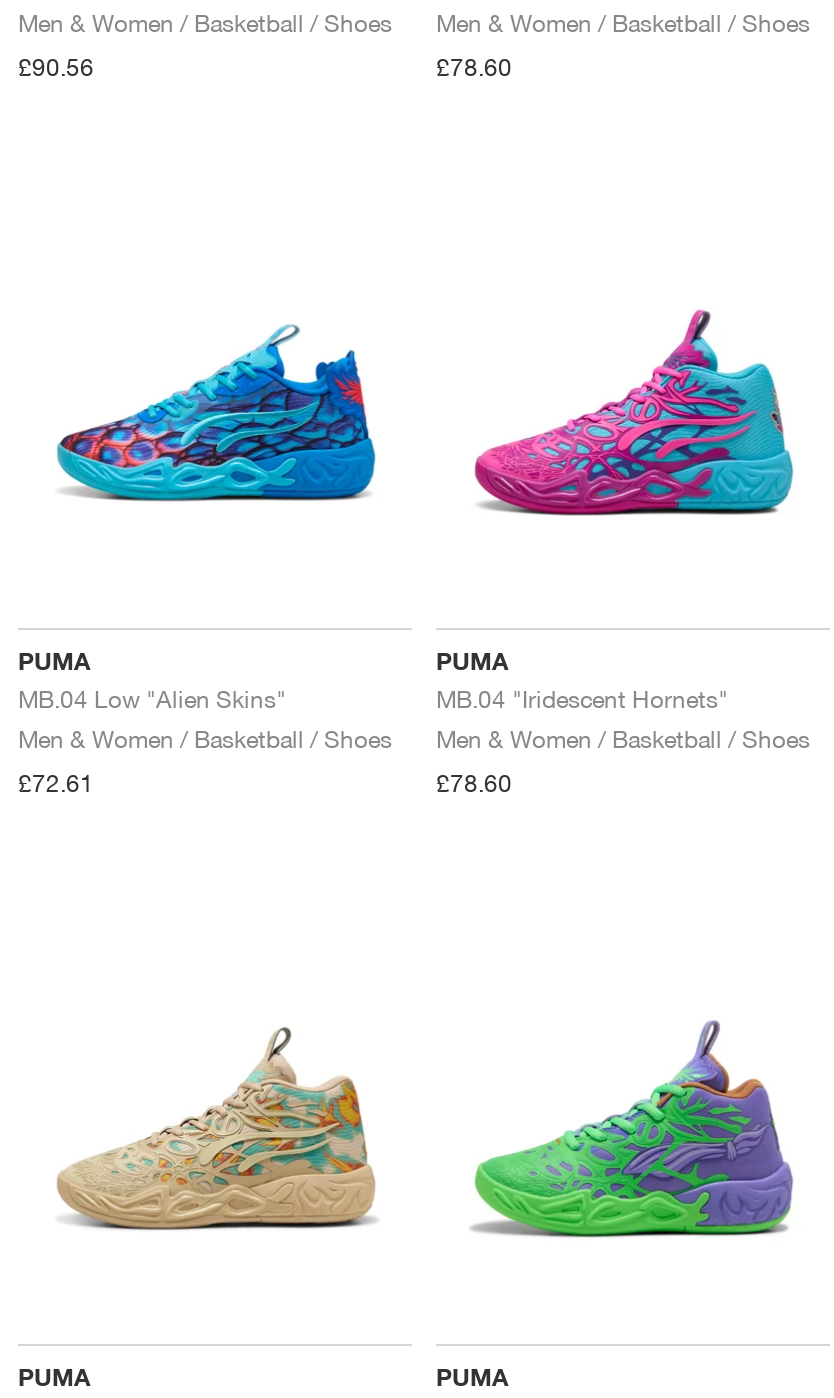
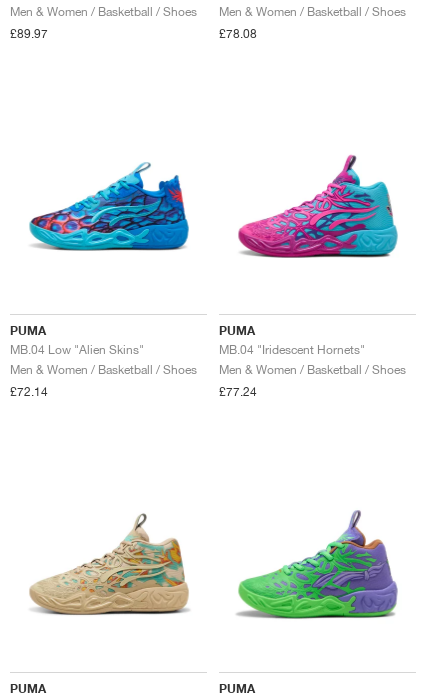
[18,51,94,81] £90.56 -> [10,25,48,40] £89.97
[436,51,512,81] £78.60 -> [219,25,257,40] £78.08
[18,767,94,797] £72.61 -> [10,383,48,398] £72.14
[436,767,512,797] £78.60 -> [219,383,257,398] £77.24

